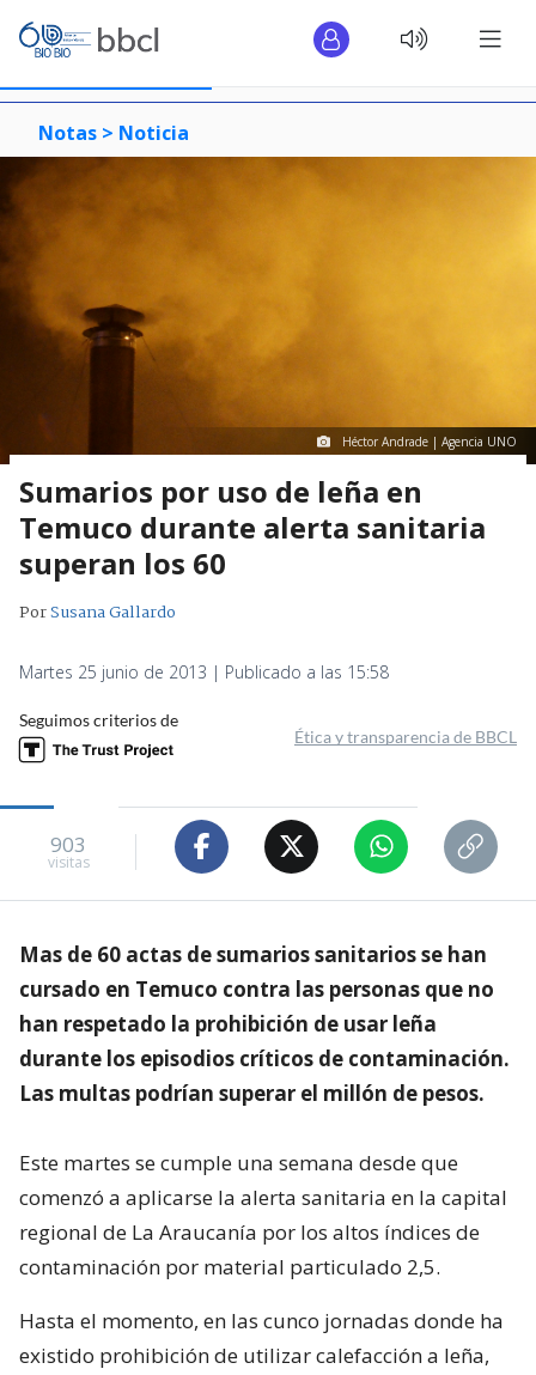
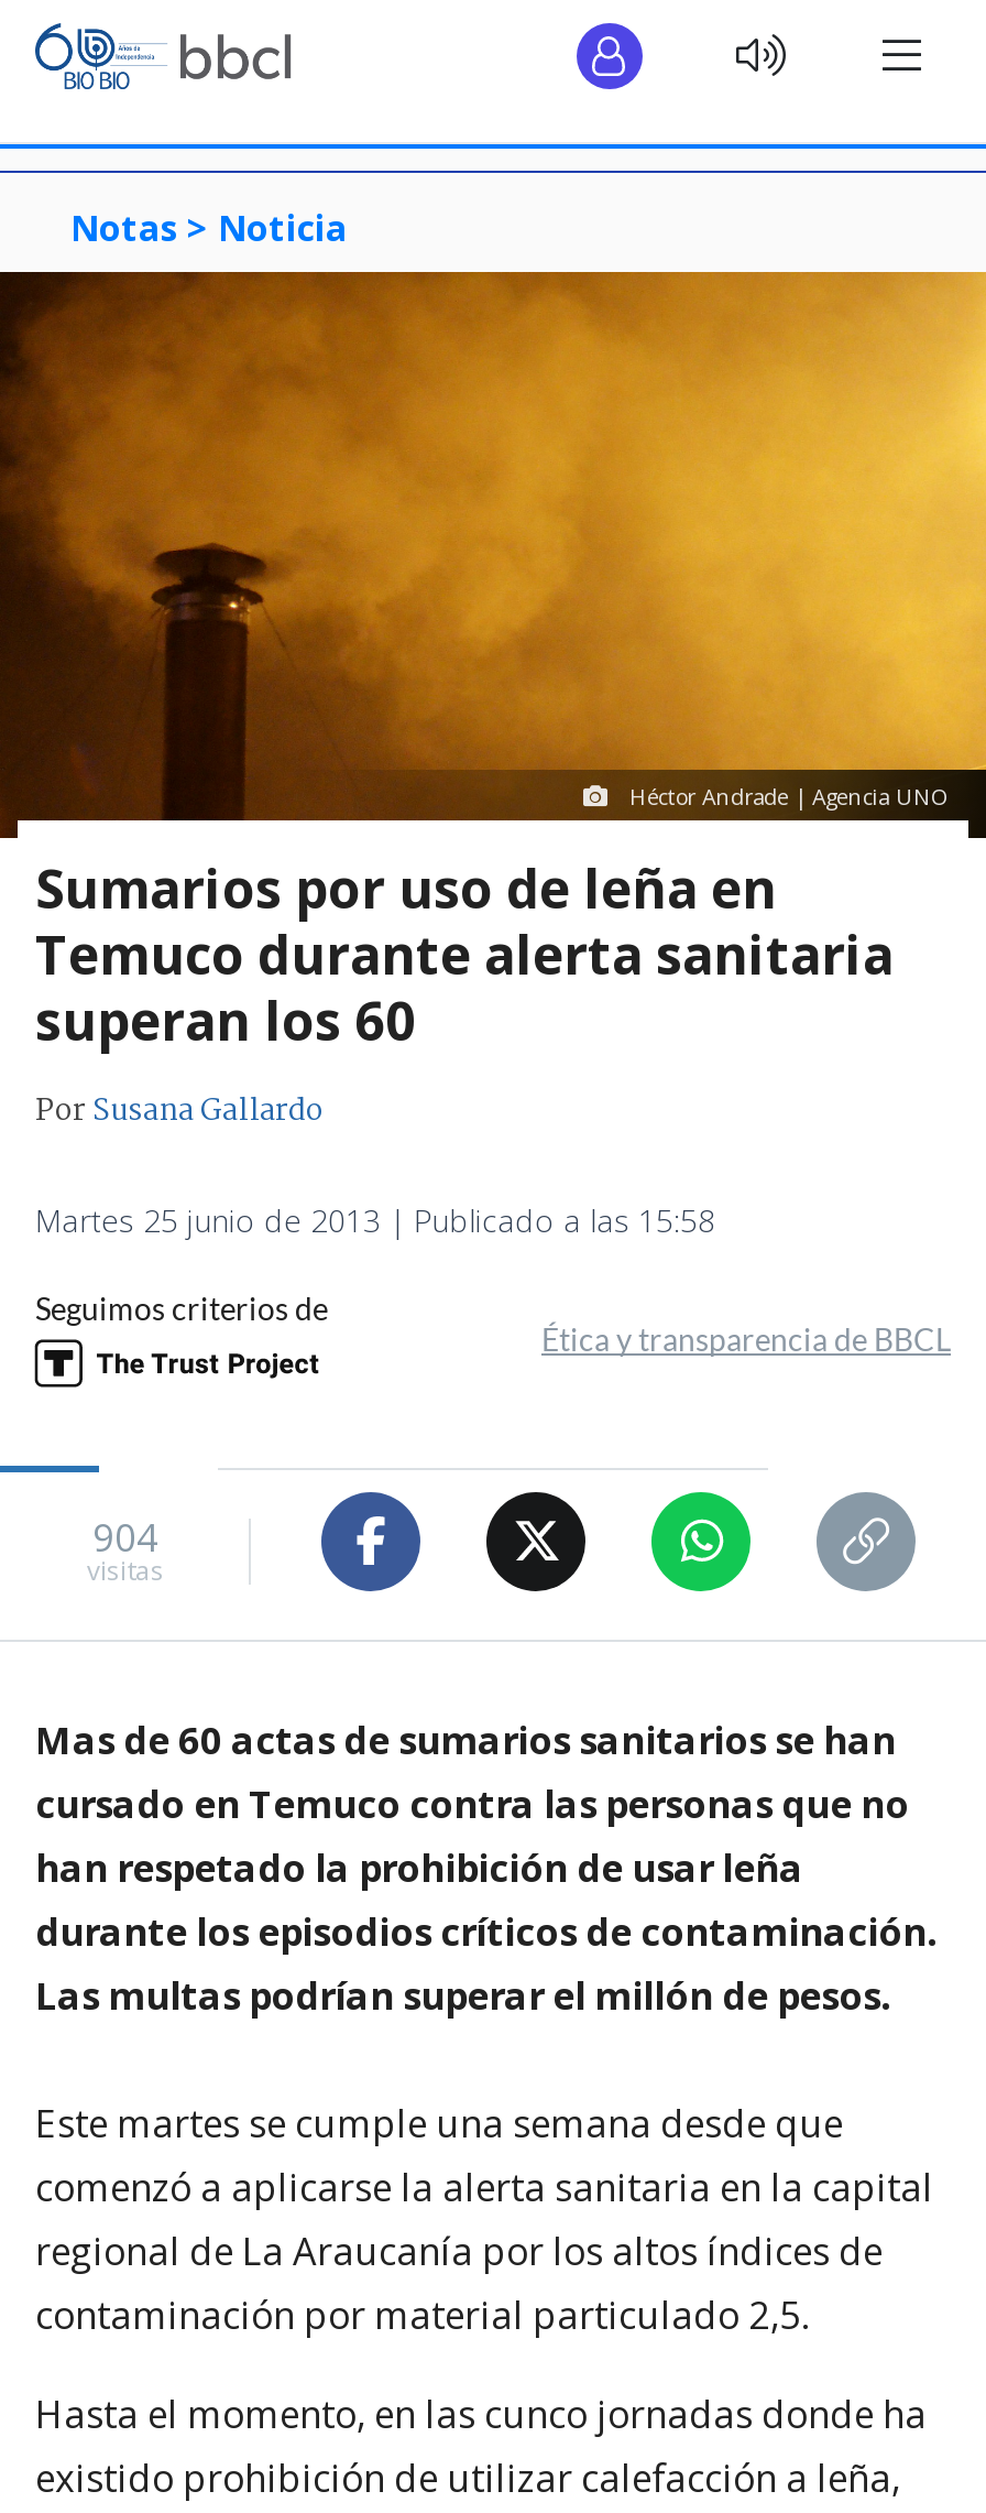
[50,831,86,858] 903 -> [92,1513,158,1563] 904

